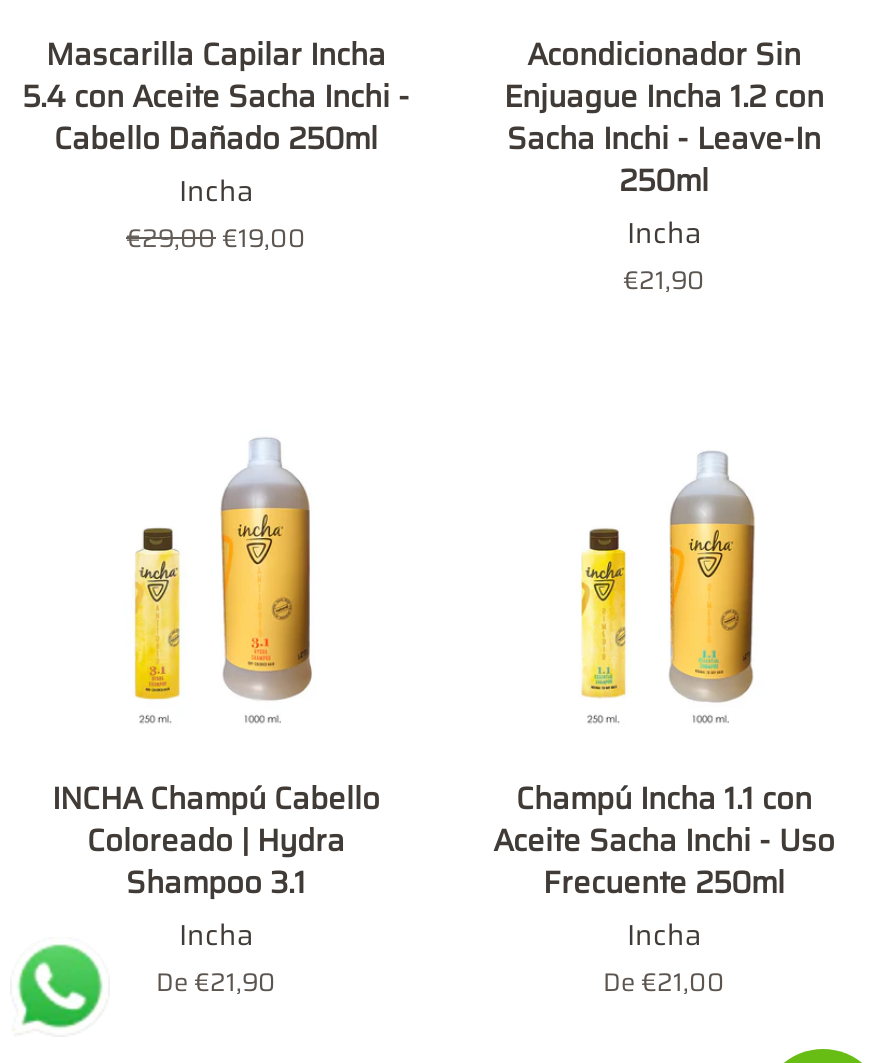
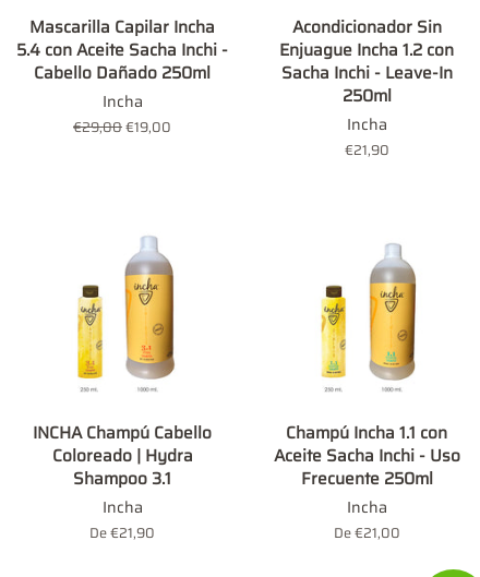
[16,943,104,1029] [image] -> none

